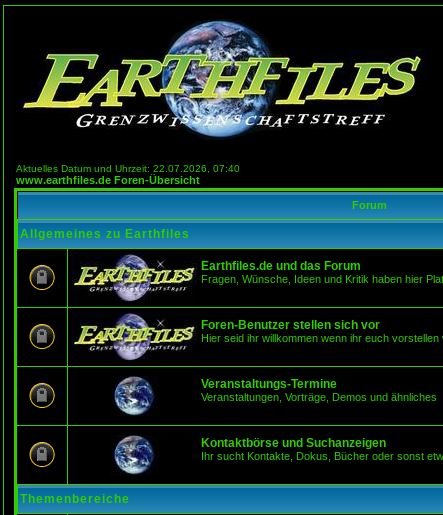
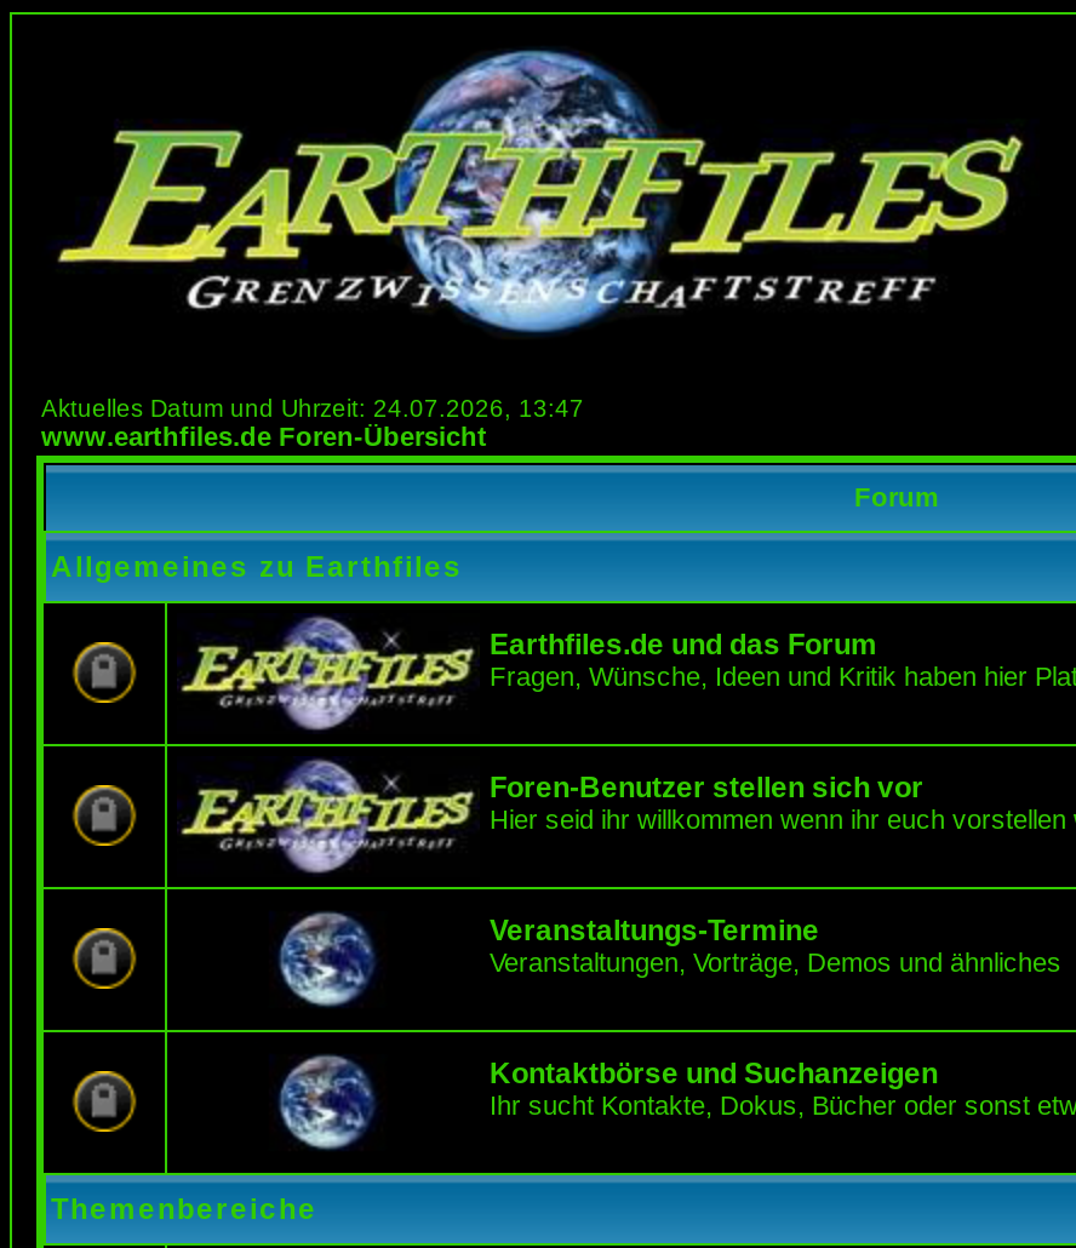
[16,163,240,174] Aktuelles Datum und Uhrzeit: 22.07.2026, 07:40 -> [41,395,584,422] Aktuelles Datum und Uhrzeit: 24.07.2026, 13:47

